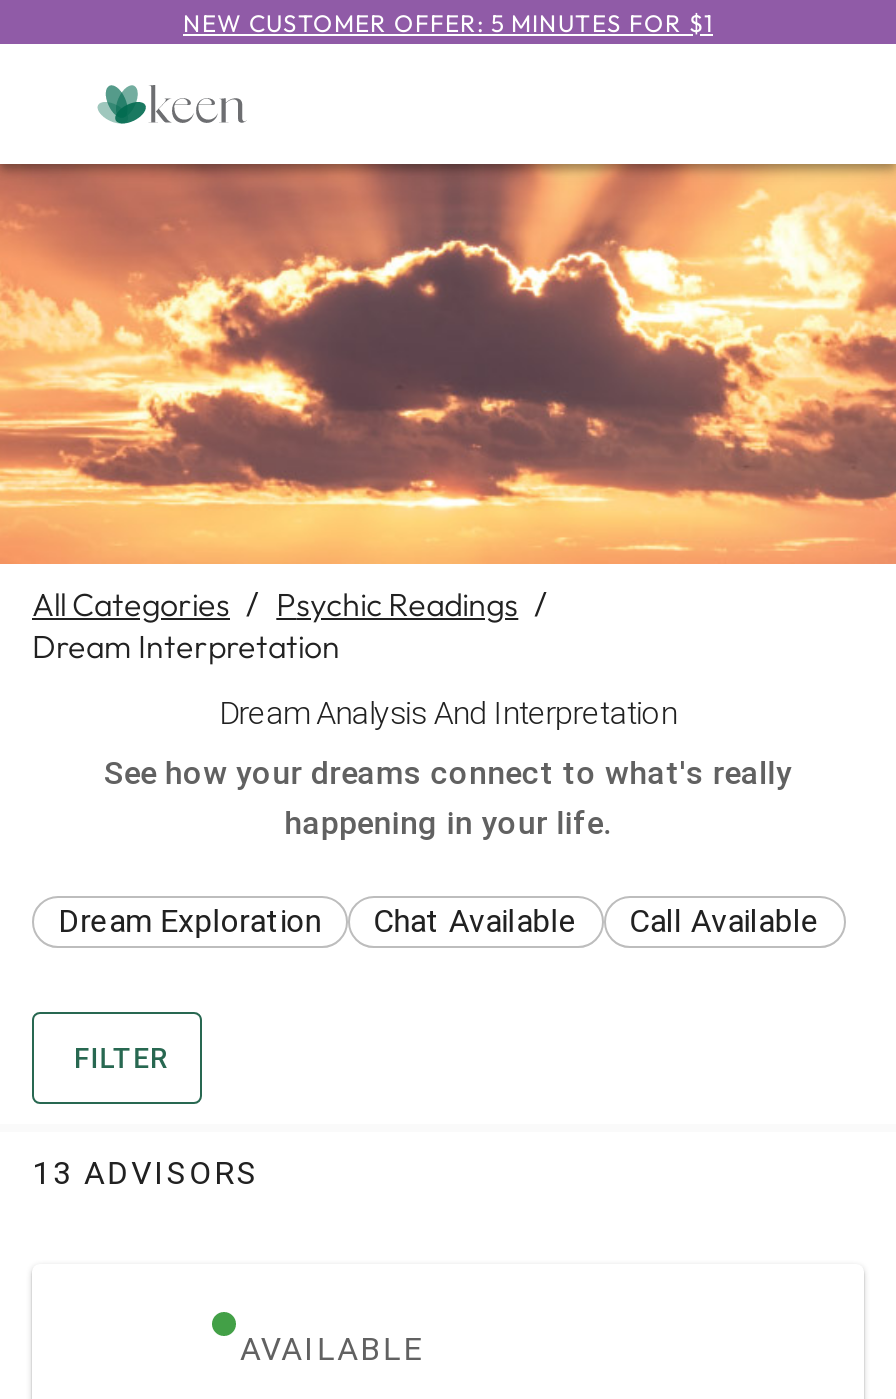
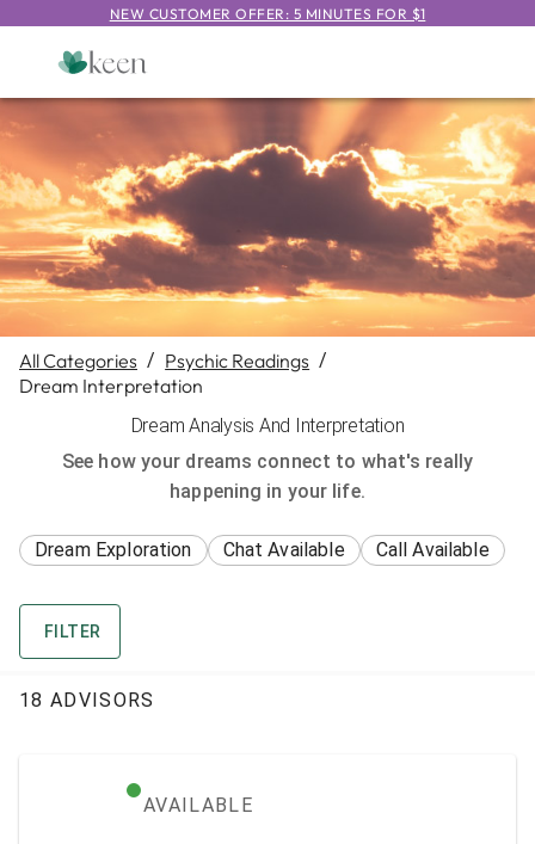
[32,1154,259,1192] 13 ADVISORS -> [19,689,155,711] 18 ADVISORS

